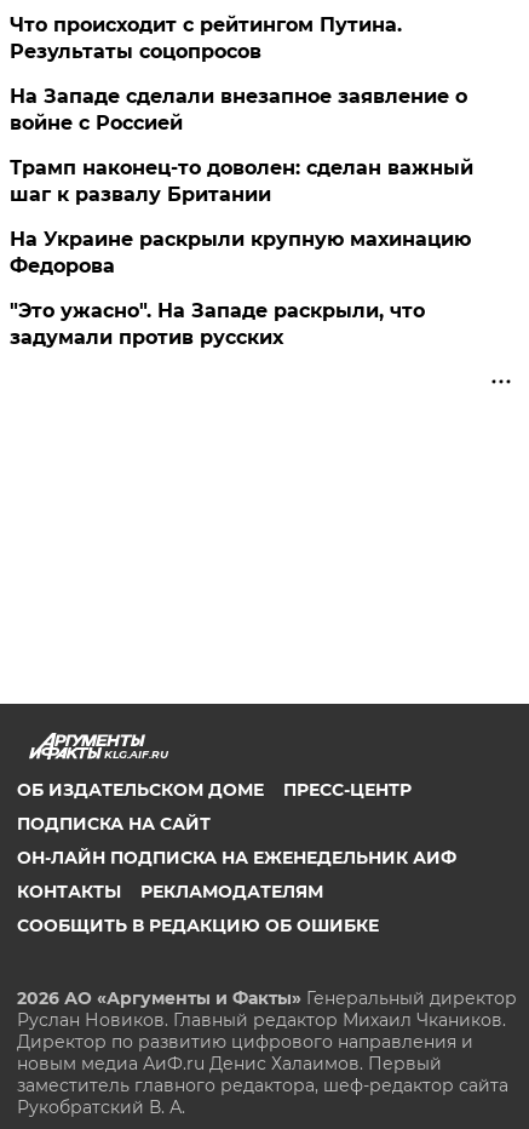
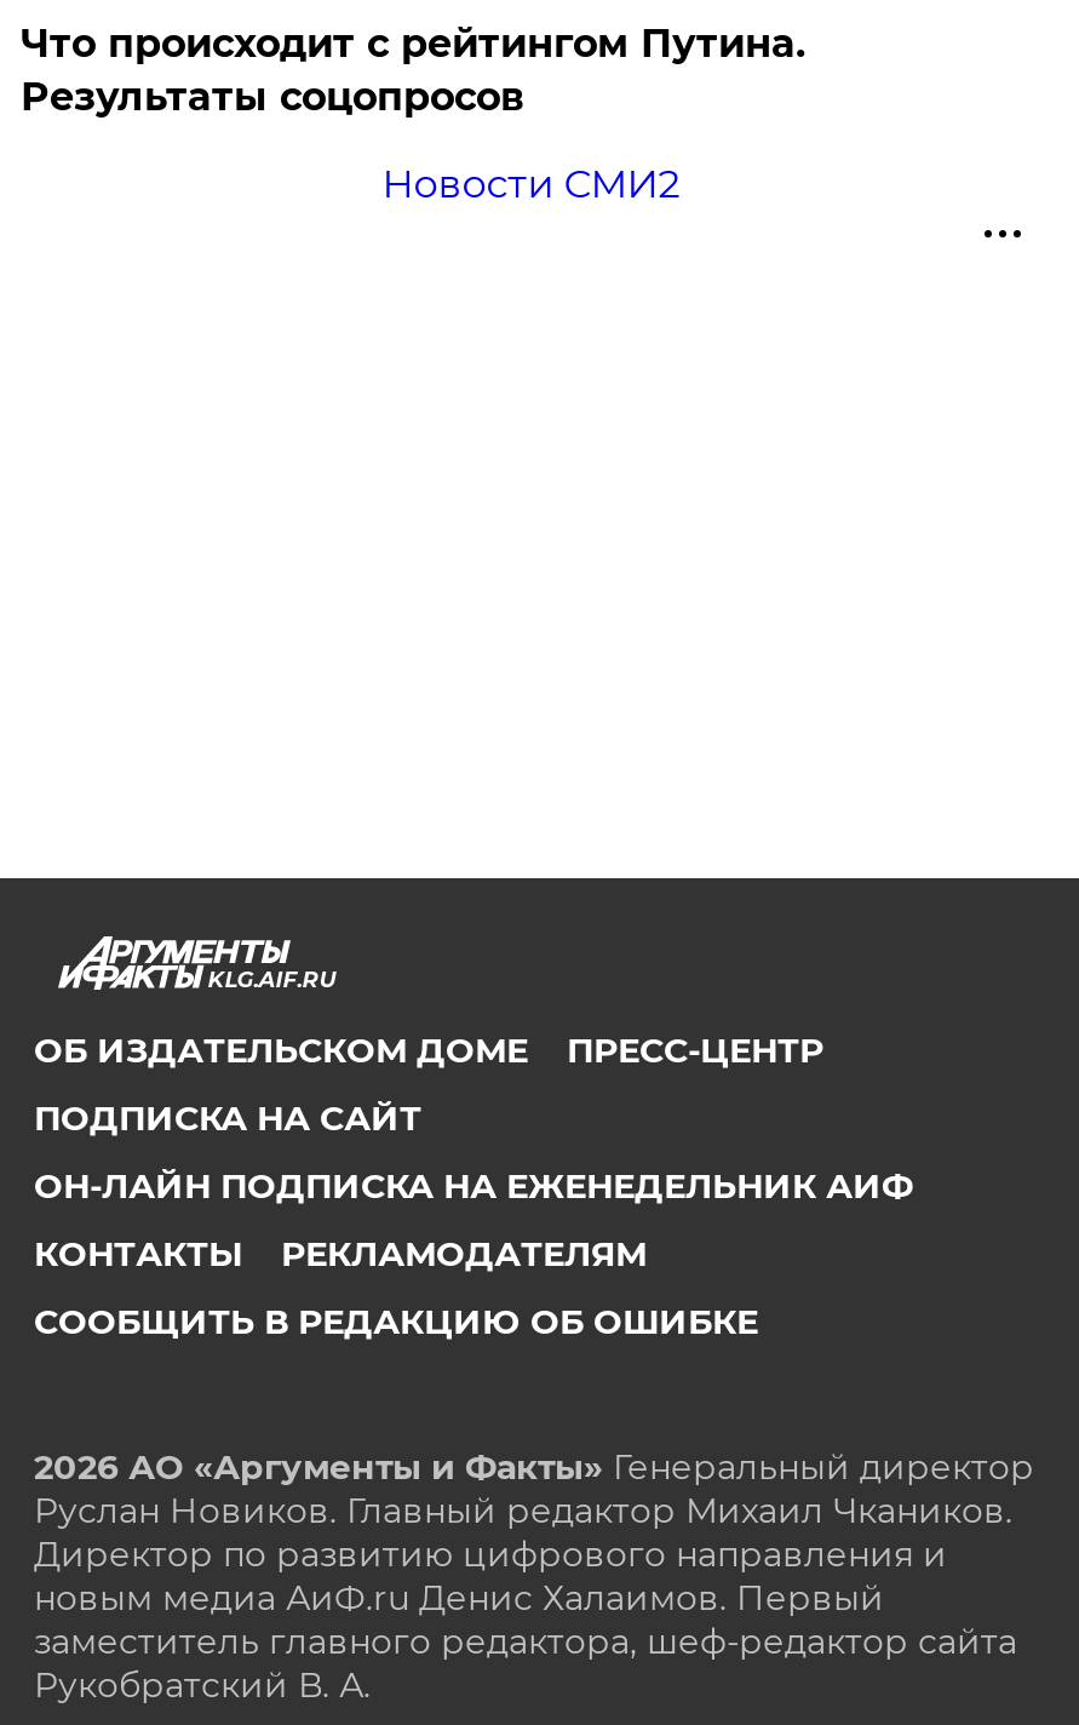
[10,85,474,349] На Западе сделали внезапное заявление о | войне с Россией | Трамп наконец-то доволен: сделан важный | шаг к развалу Британии | На Украине раскрыли крупную махинацию | Федорова | "Это ужасно". На Западе раскрыли, что | задумали против русских -> [382,161,680,207] Новости СМИ2

